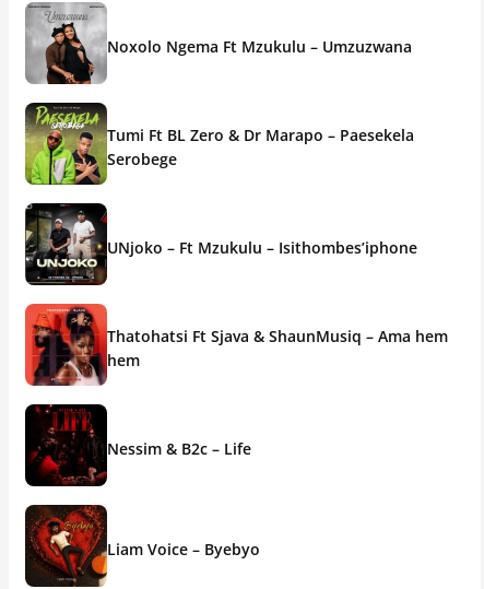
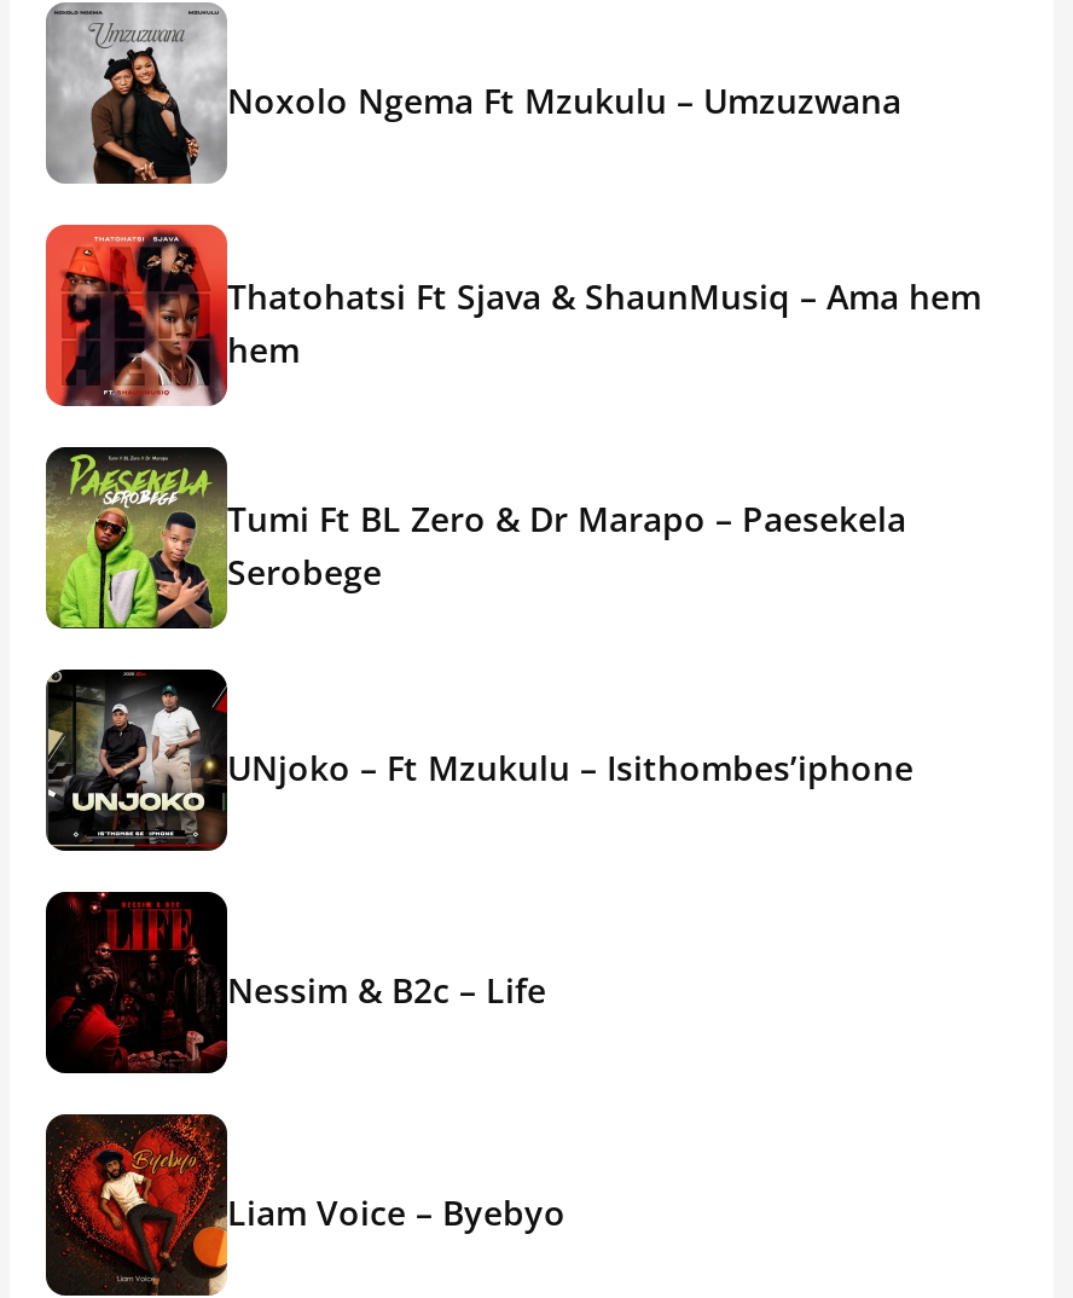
moved [23,104,417,257] -> [41,450,913,789]: [image] | Tumi Ft BL Zero & Dr Marapo – Paesekela | Serobege | UNjoko – Ft Mzukulu – Isithombes’iphone
moved [24,303,448,387] -> [46,222,981,406]: [image] | Thatohatsi Ft Sjava & ShaunMusiq – Ama hem | hem

